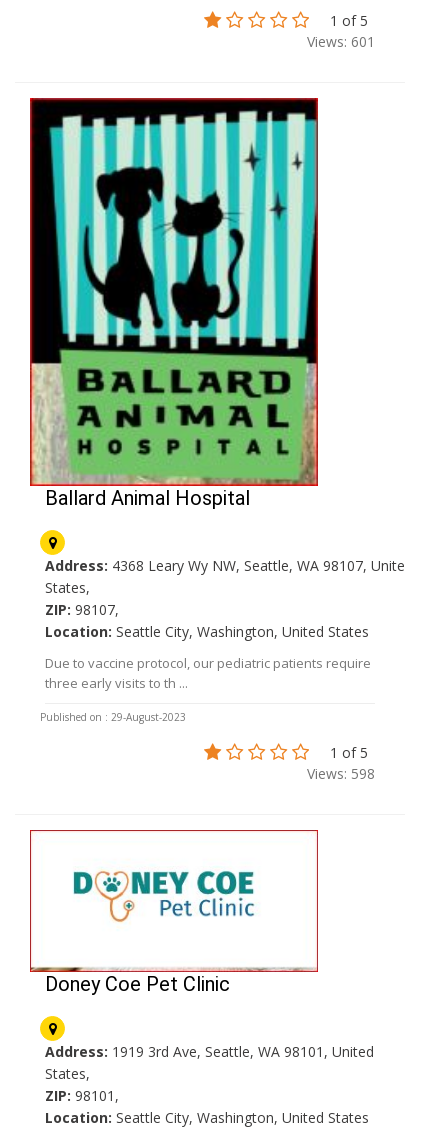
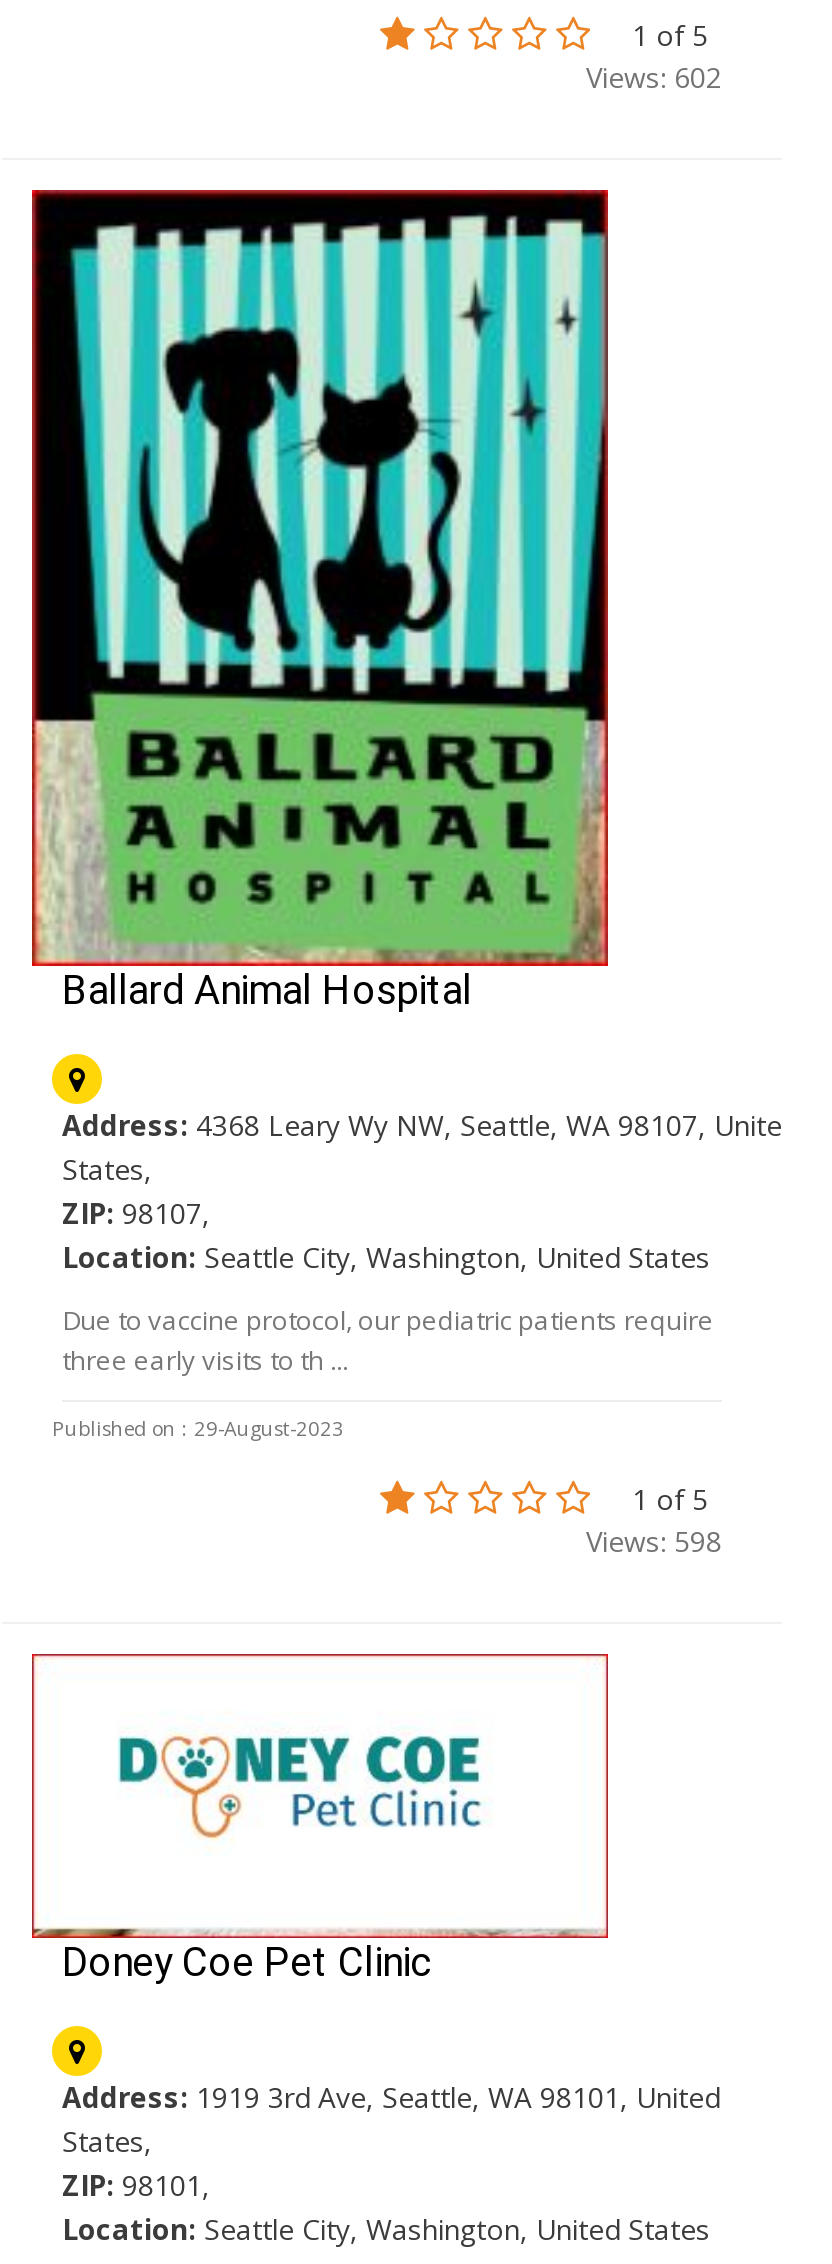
[307,32,375,51] Views: 601 -> [586,59,722,97] Views: 602

